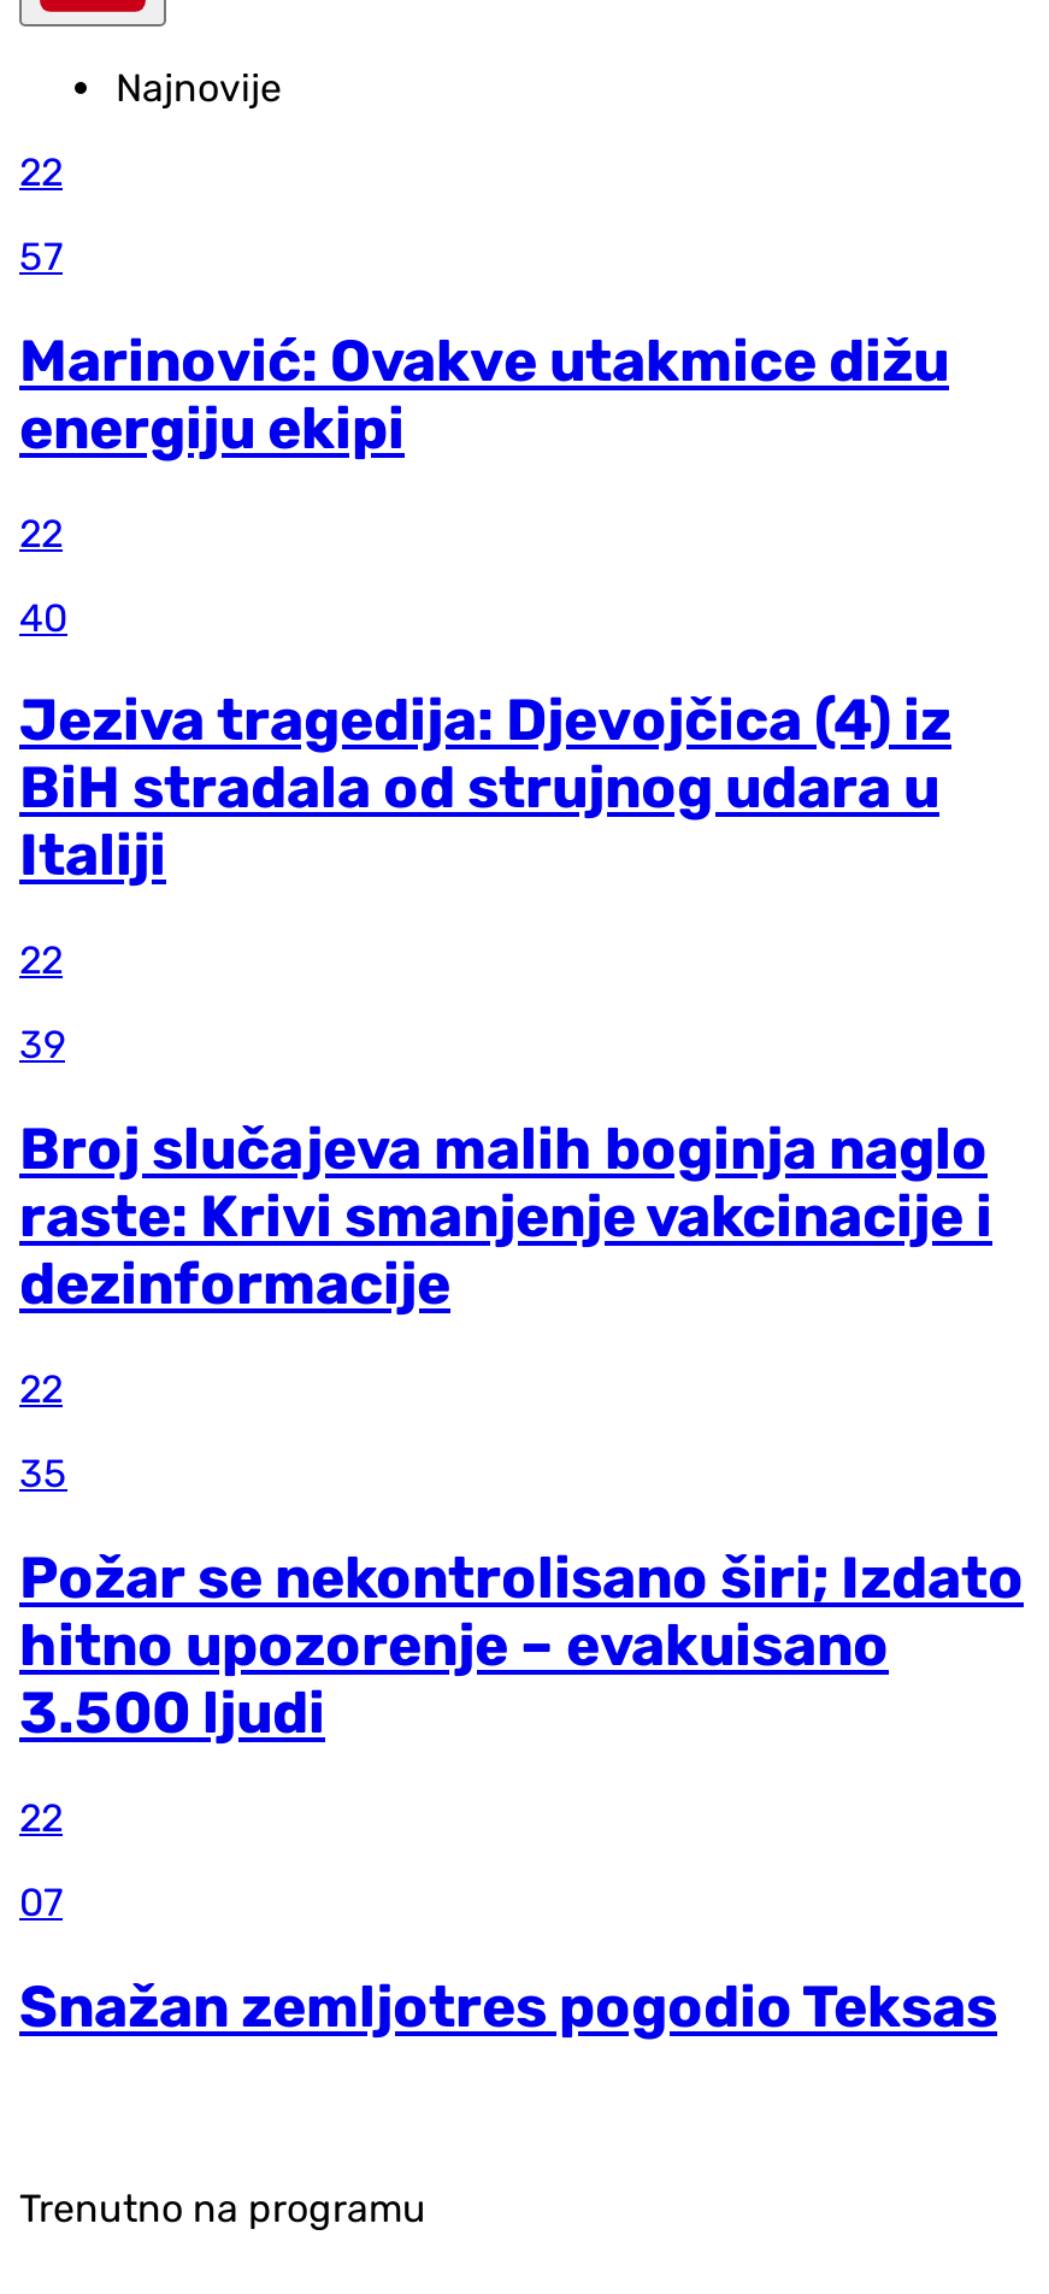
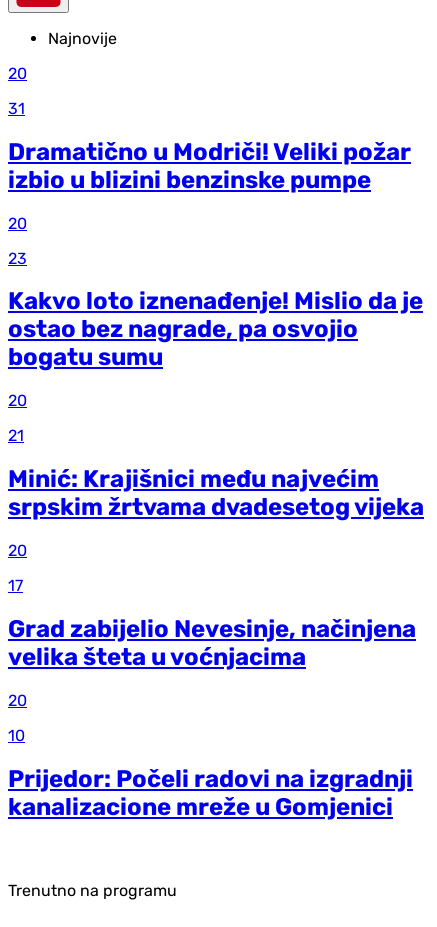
[19,149,63,194] 22 -> [8,64,27,83] 20
[19,233,63,279] 57 -> [8,99,25,118] 31
[19,327,949,462] Marinović: Ovakve utakmice dižu | energiju ekipi -> [8,138,411,194] Dramatično u Modriči! Veliki požar | izbio u blizini benzinske pumpe
[19,510,63,555] 22 -> [8,213,27,232] 20
[19,594,67,640] 40 -> [8,248,27,267] 23
[19,688,951,890] Jeziva tragedija: Djevojčica (4) iz | BiH stradala od strujnog udara u | Italiji -> [8,287,423,371] Kakvo loto iznenađenje! Mislio da je | ostao bez nagrade, pa osvojio | bogatu sumu
[19,938,63,984] 22 -> [8,391,27,410] 20
[19,1022,65,1068] 39 -> [8,426,24,445] 21
[19,1116,992,1319] Broj slučajeva malih boginja naglo | raste: Krivi smanjenje vakcinacije i | dezinformacije -> [8,465,424,521] Minić: Krajišnici među najvećim | srpskim žrtvama dvadesetog vijeka
[19,1367,63,1412] 22 -> [8,541,27,560] 20
[19,1451,67,1497] 35 -> [8,576,23,595] 17
[19,1545,1024,1747] Požar se nekontrolisano širi; Izdato | hitno upozorenje – evakuisano | 3.500 ljudi -> [8,615,416,671] Grad zabijelio Nevesinje, načinjena | velika šteta u voćnjacima
[19,1795,63,1841] 22 -> [8,691,27,710] 20
[19,1879,63,1925] 07 -> [8,726,25,745] 10
[19,1973,997,2041] Snažan zemljotres pogodio Teksas -> [8,765,413,821] Prijedor: Počeli radovi na izgradnji | kanalizacione mreže u Gomjenici

